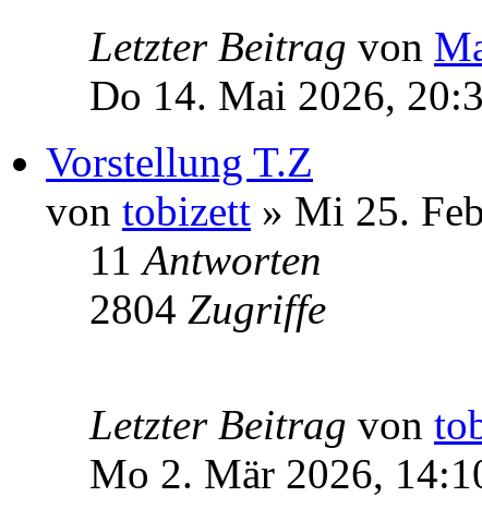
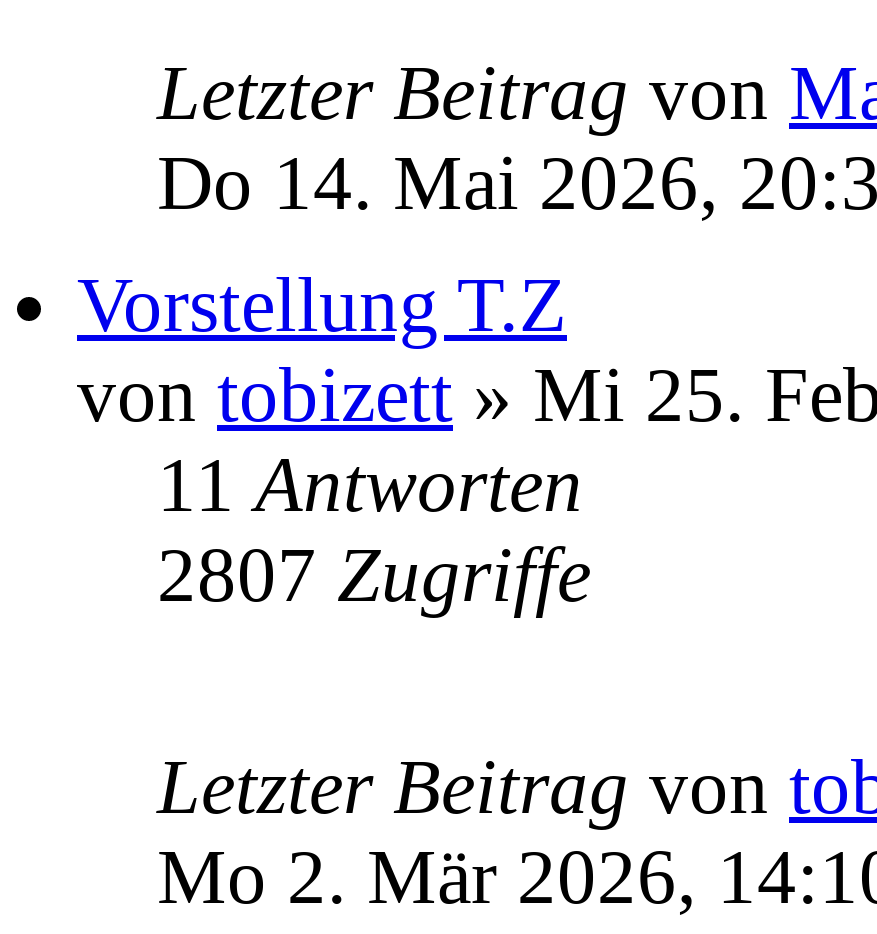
[89,285,326,332] 2804 Zugriffe -> [157,531,591,617] 2807 Zugriffe

